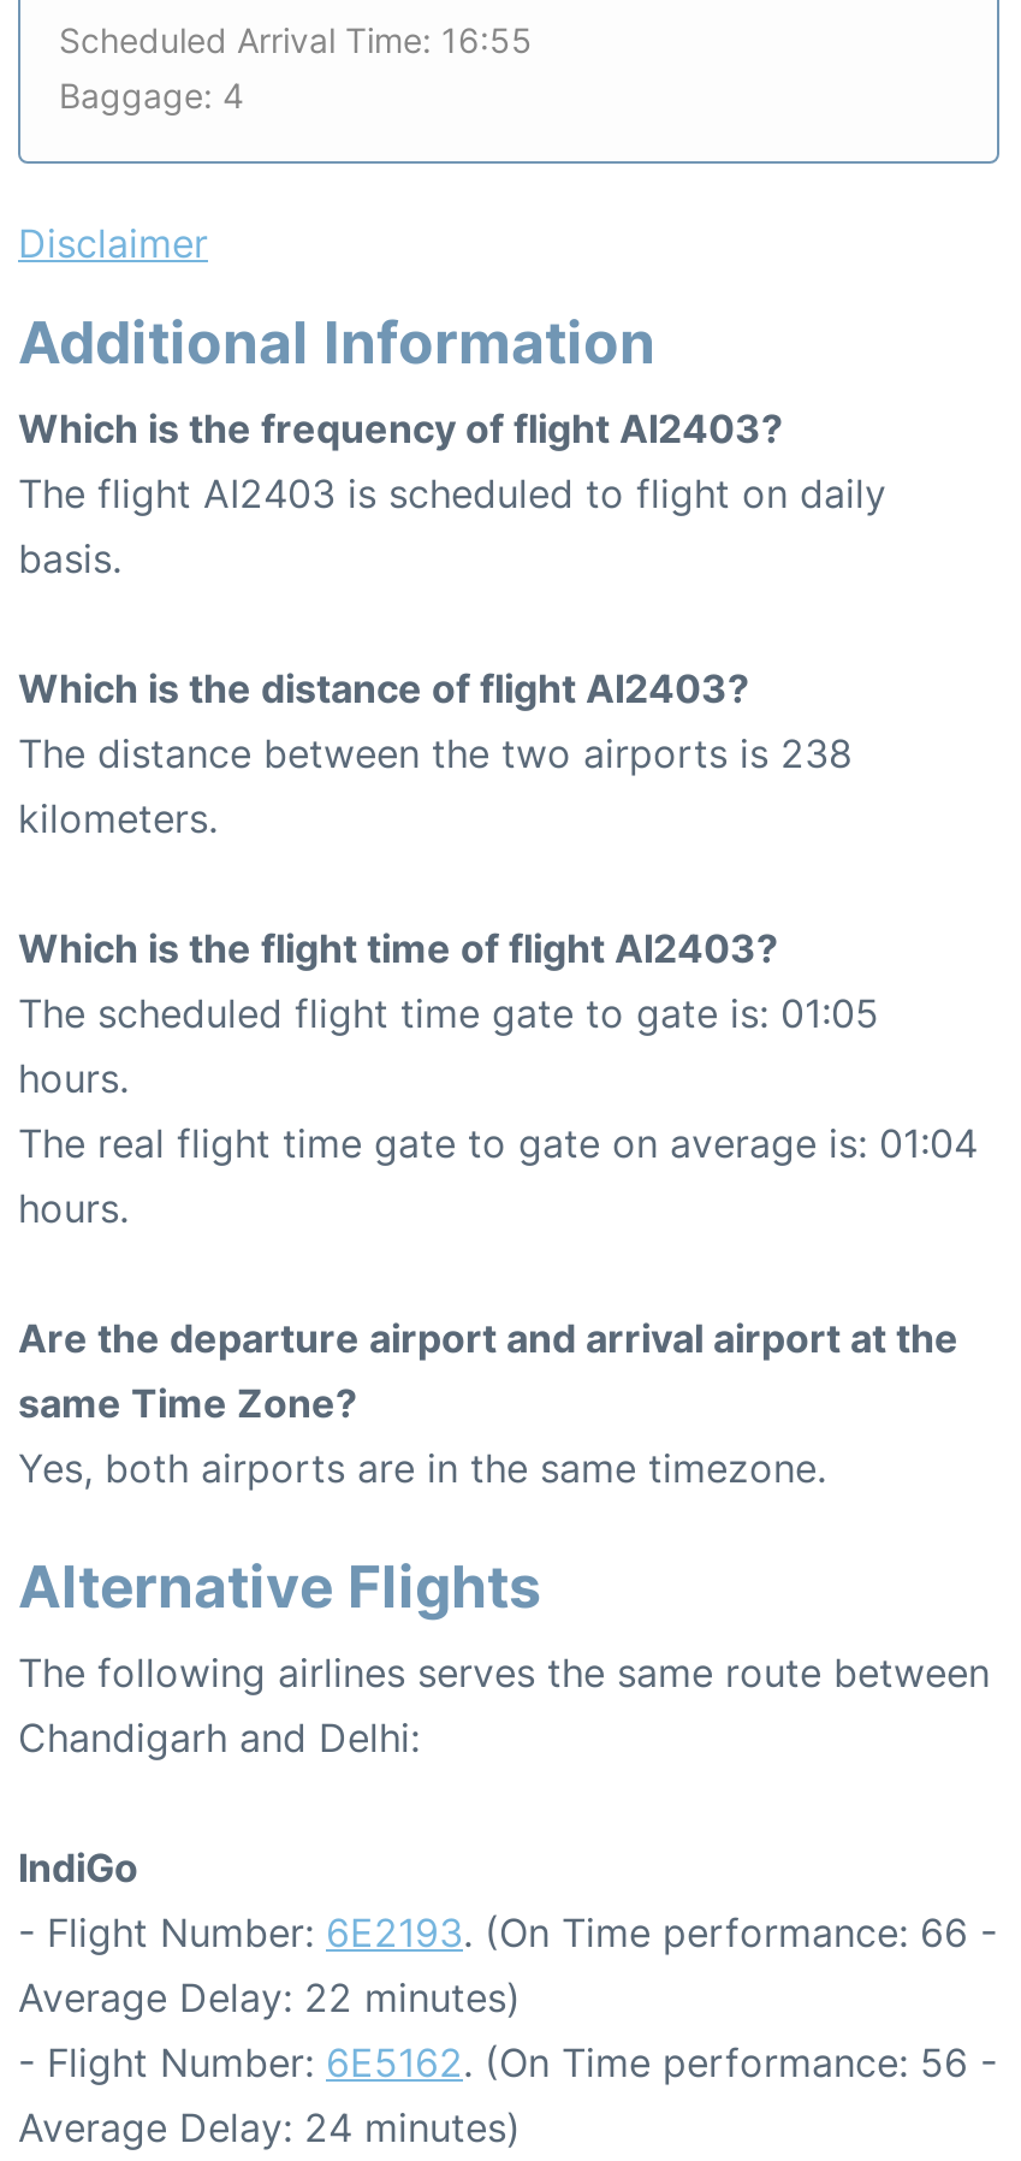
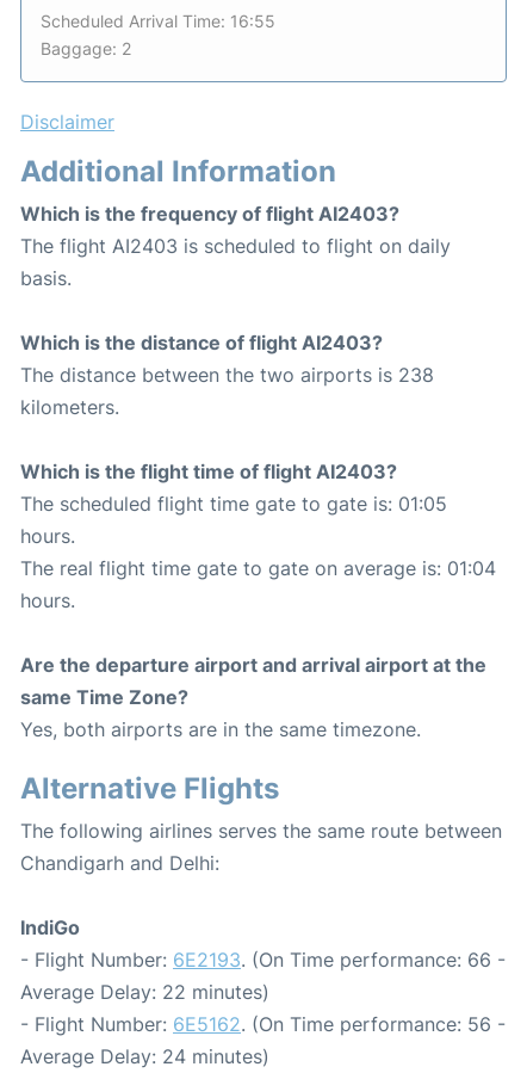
[59,75,244,116] Baggage: 4 -> [41,39,131,59] Baggage: 2

